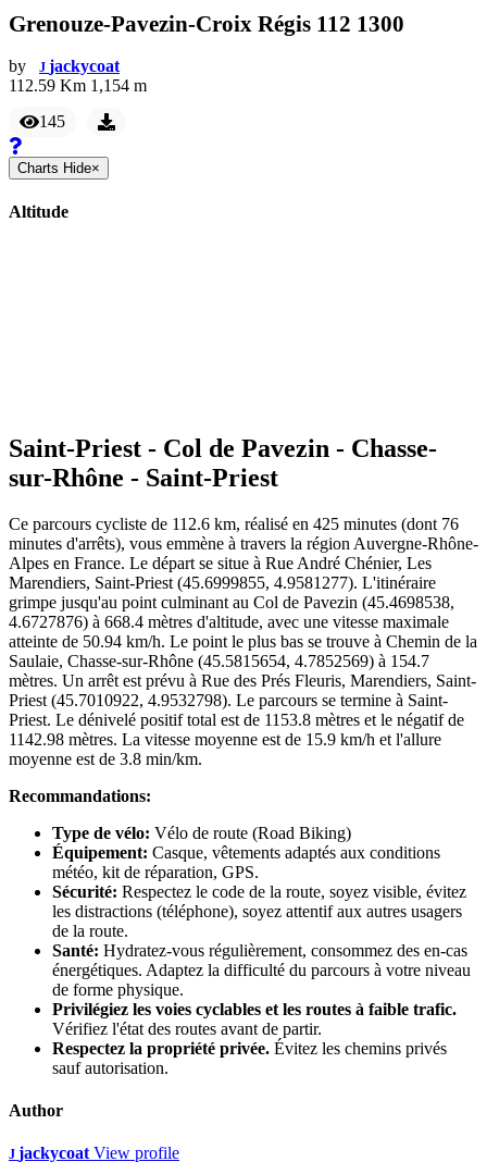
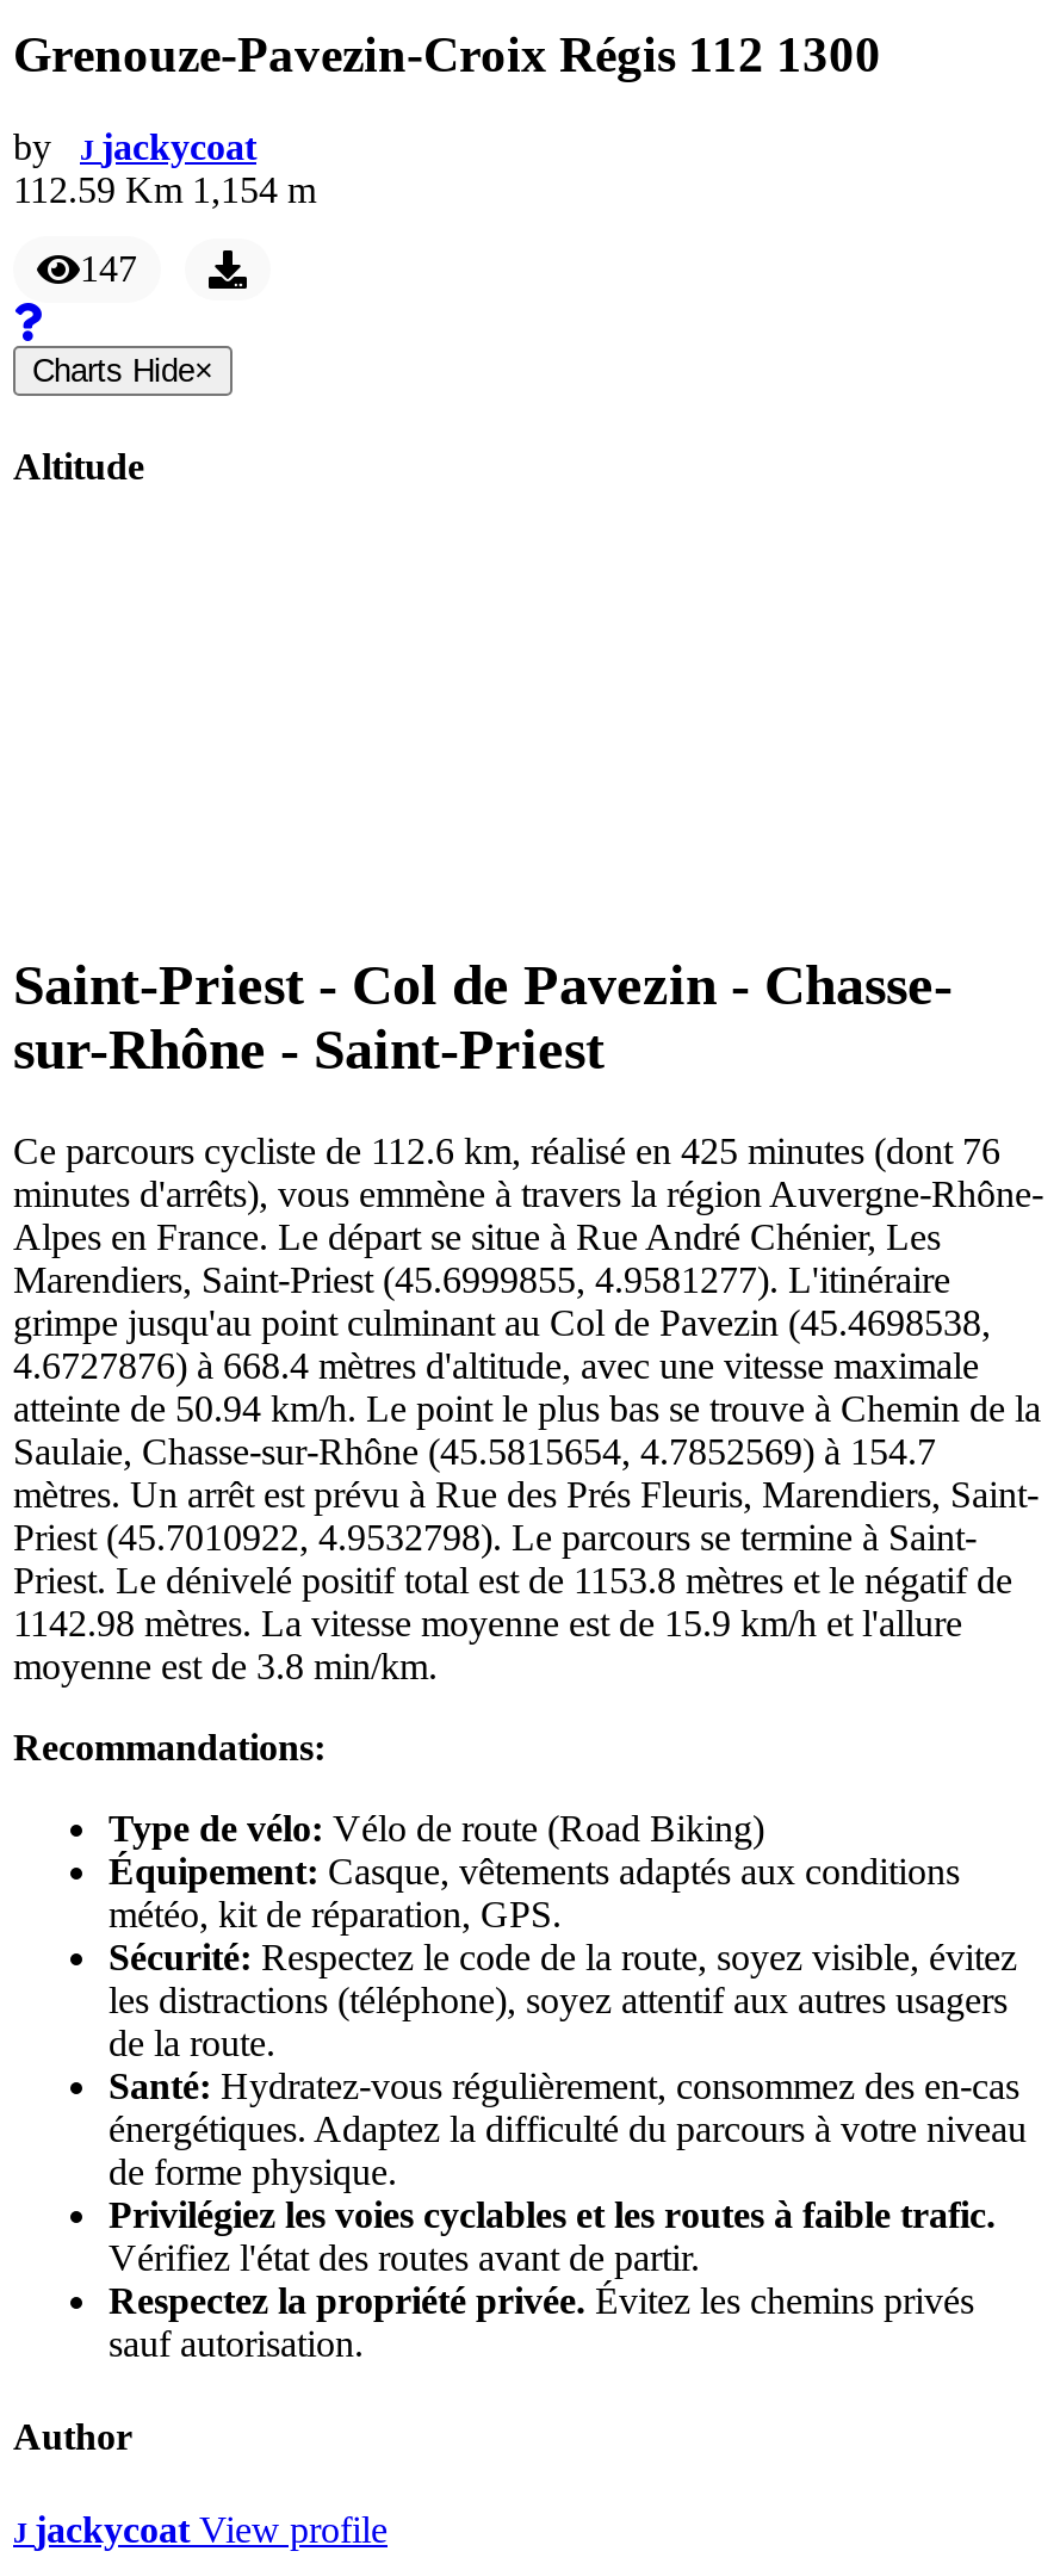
[39,112,65,130] 145 -> [80,247,137,287] 147

